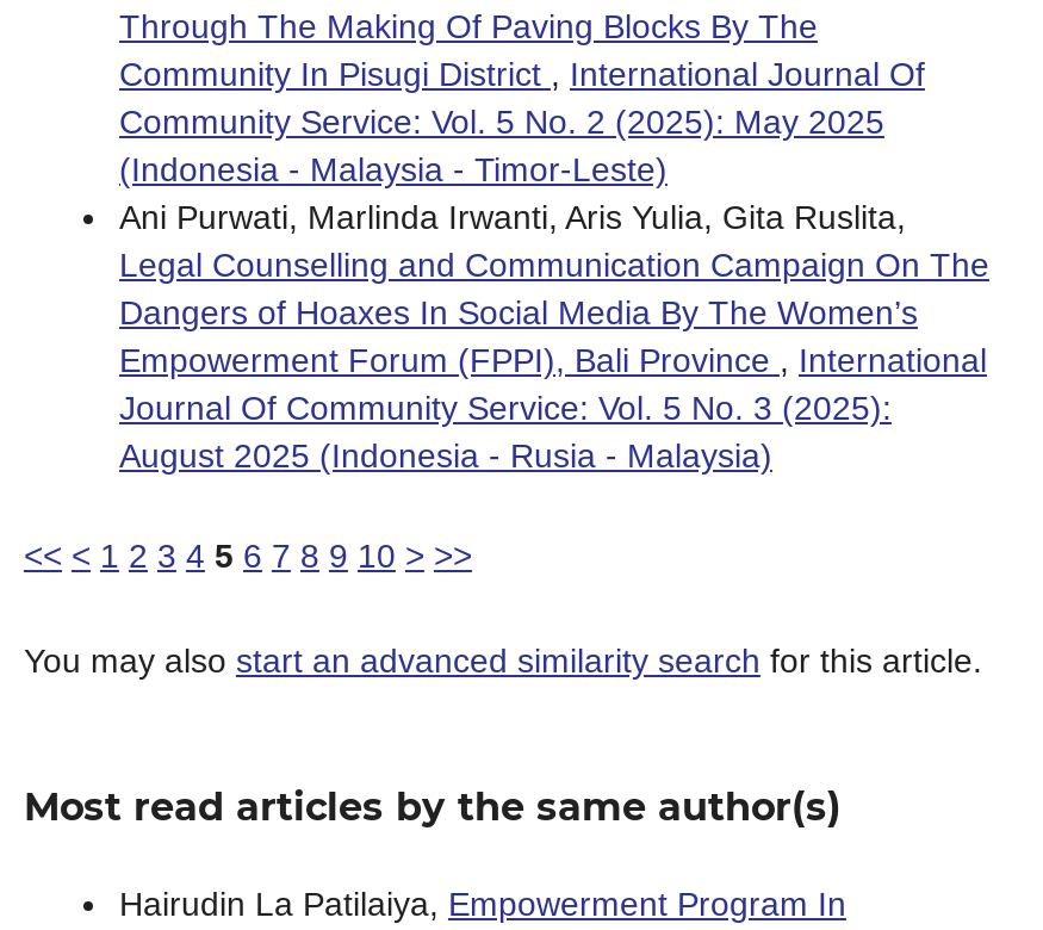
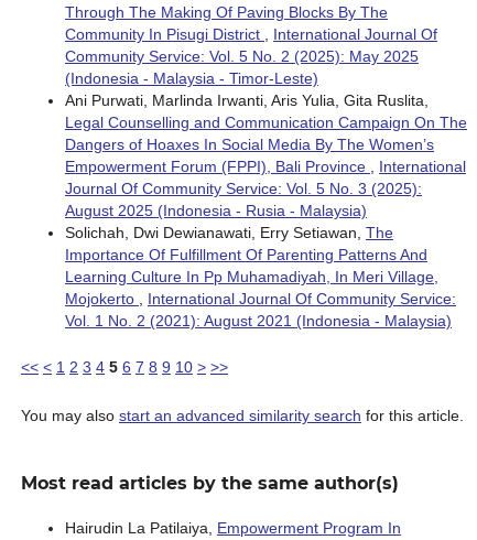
none -> [65,224,456,330] Solichah, Dwi Dewianawati, Erry Setiawan, The | Importance Of Fulfillment Of Parenting Patterns And | Learning Culture In Pp Muhamadiyah, In Meri Village, | Mojokerto, International Journal Of Community Service: | Vol. 1 No. 2 (2021): August 2021 (Indonesia - Malaysia)

